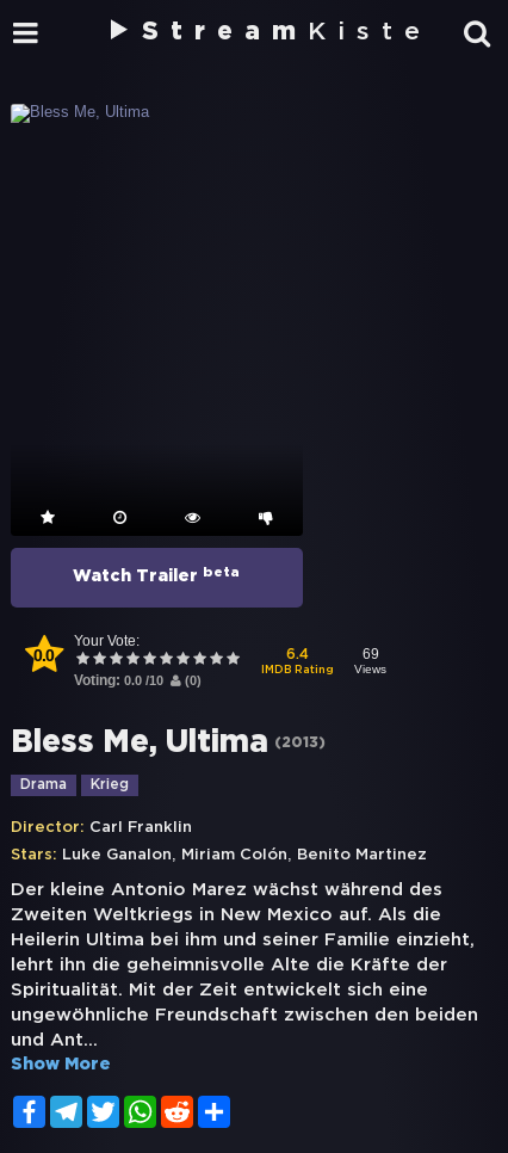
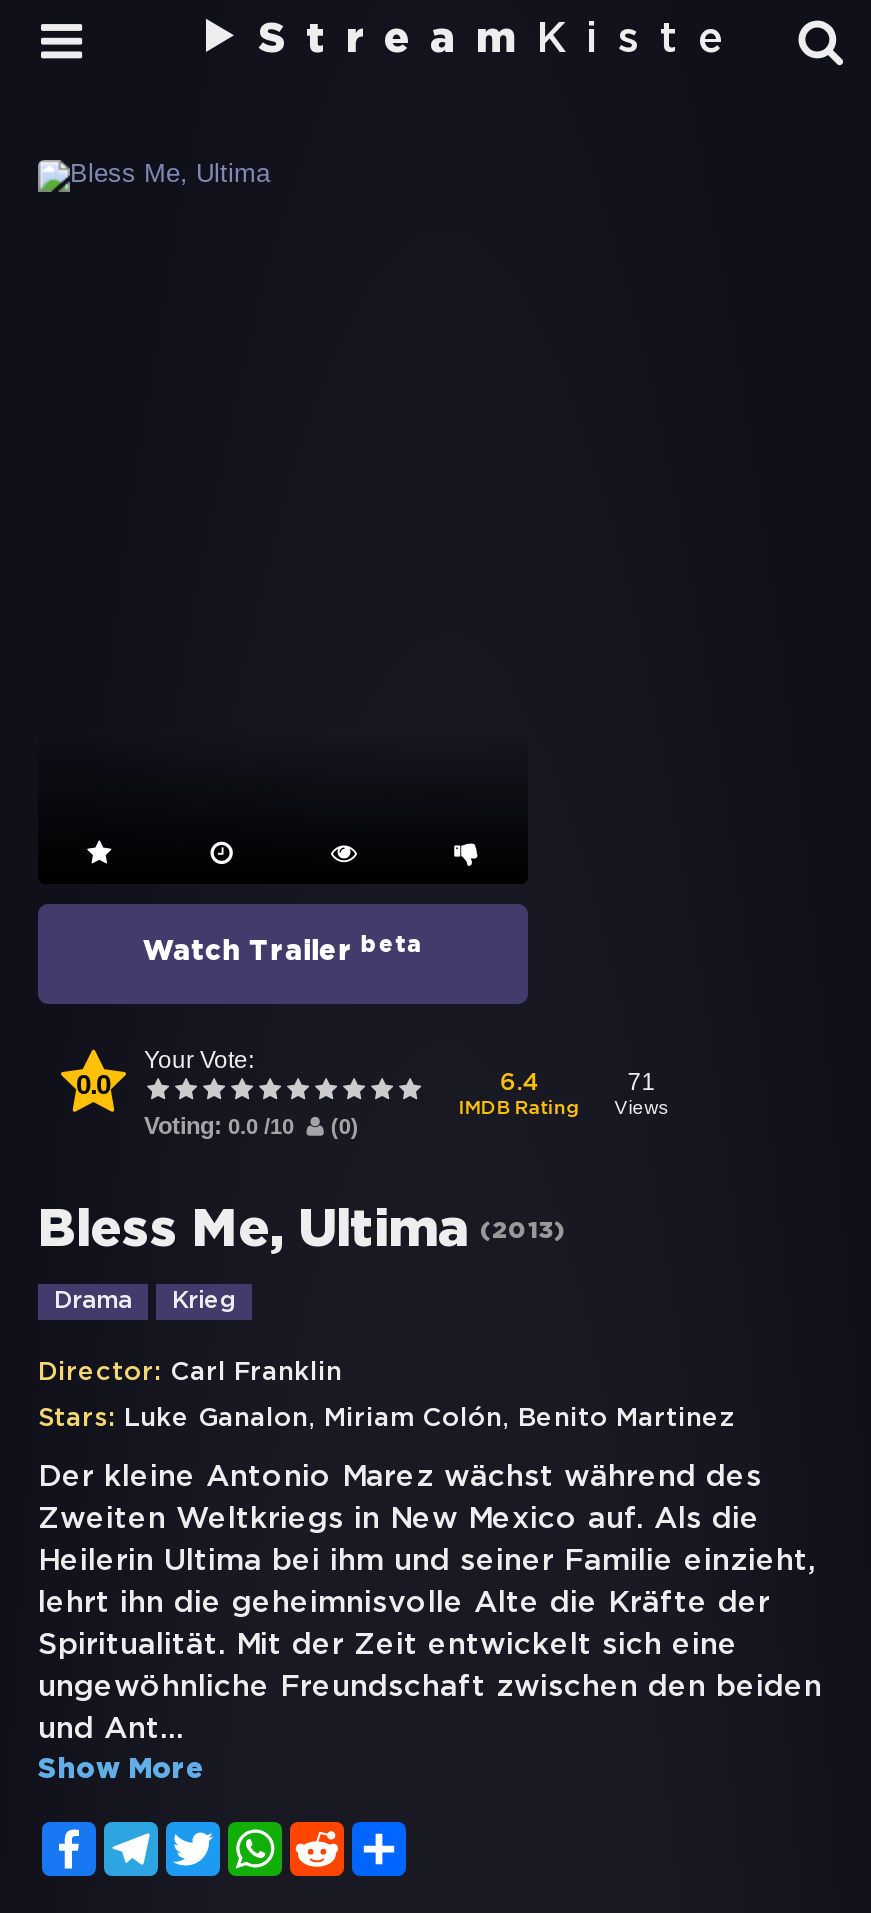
[362,645,379,662] 69 -> [628,1068,656,1096] 71

